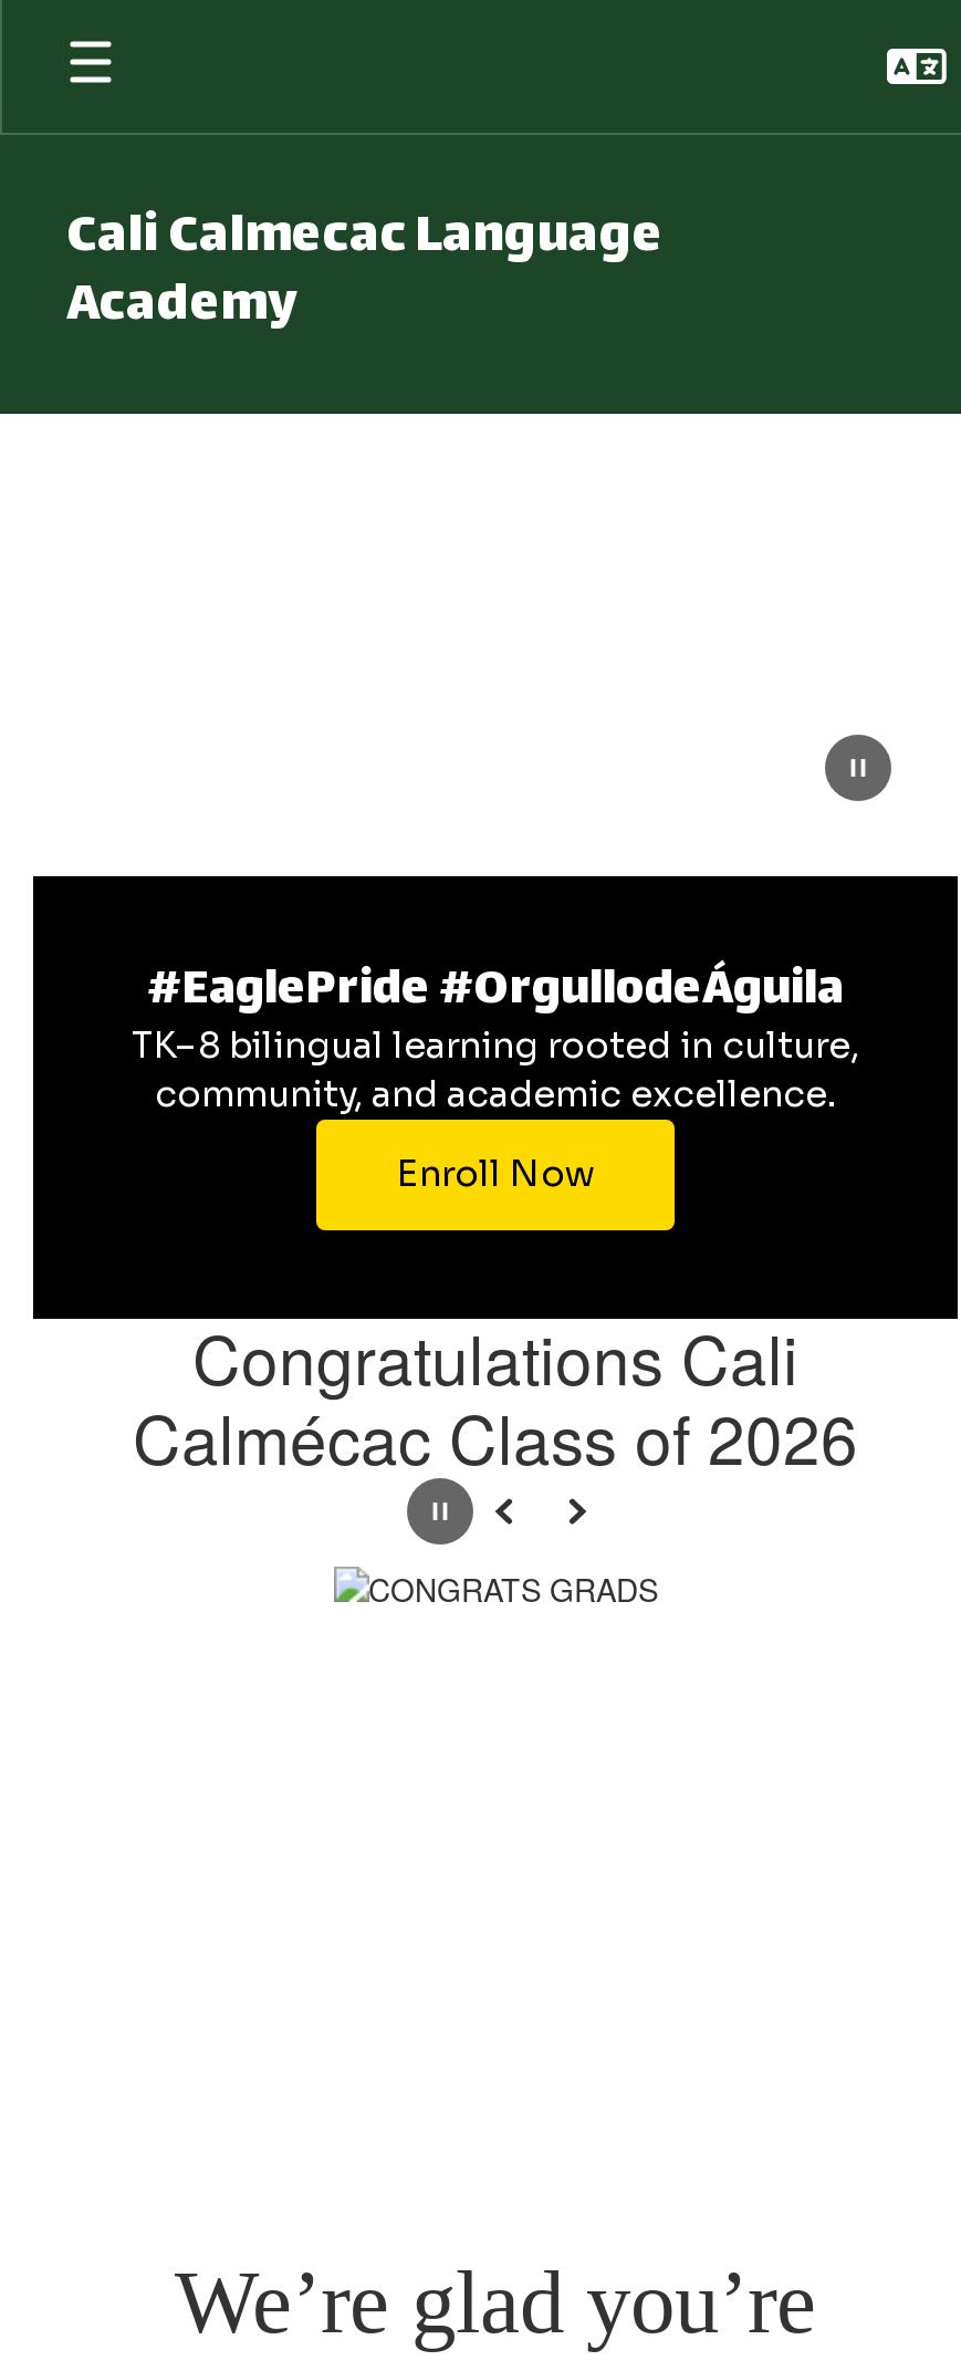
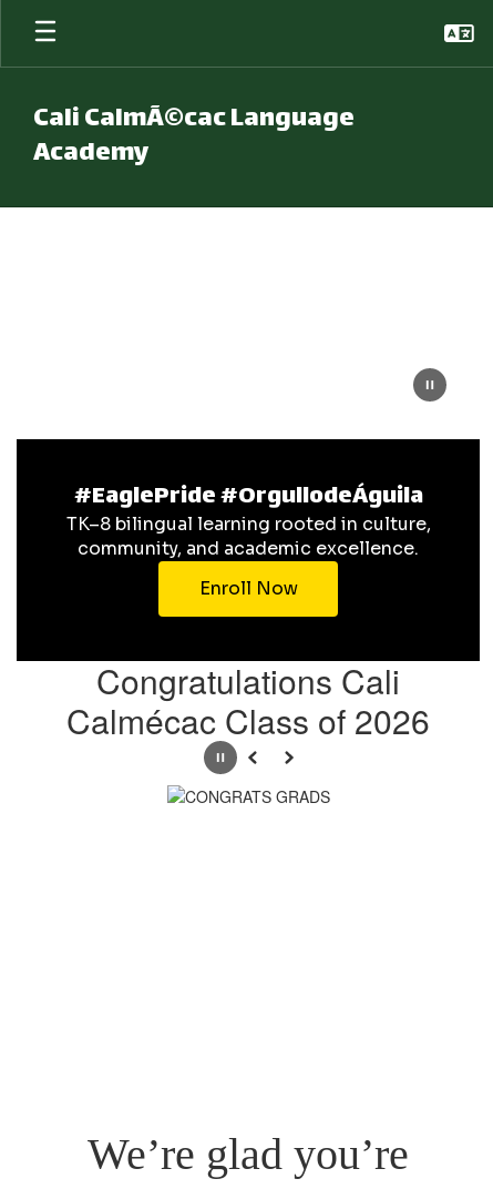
[66,195,664,283] Cali Calmecac Language -> [33,98,355,142] Cali CalmÃ©cac Language

